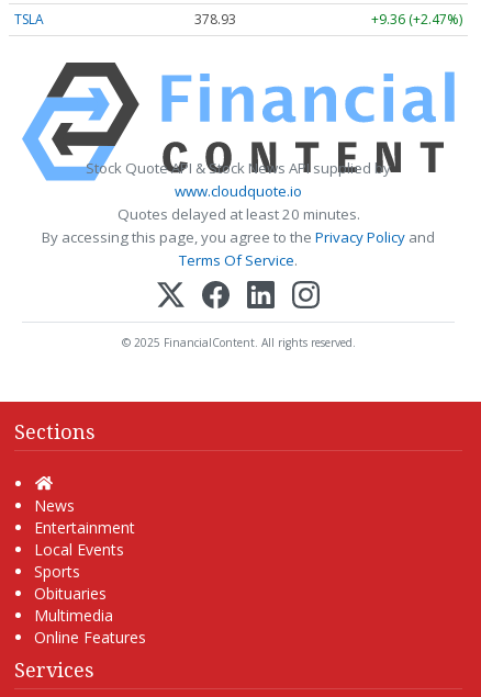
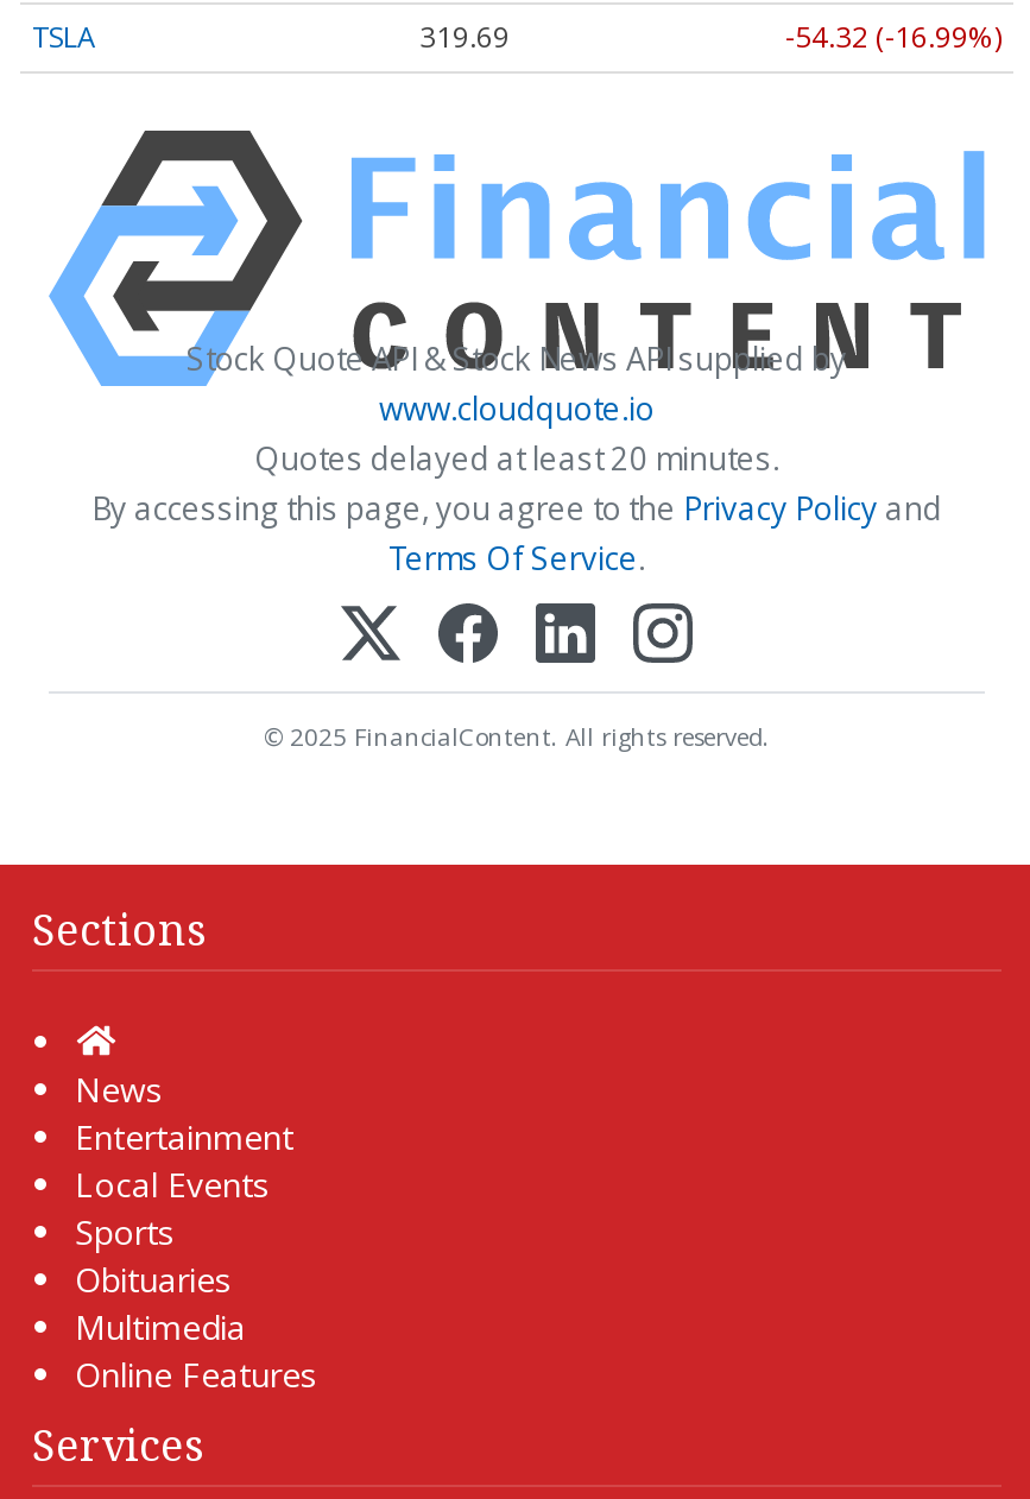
[194,9,236,28] 378.93 -> [419,15,510,56] 319.69
[371,9,462,28] +9.36 (+2.47%) -> [785,15,1001,56] -54.32 (-16.99%)

